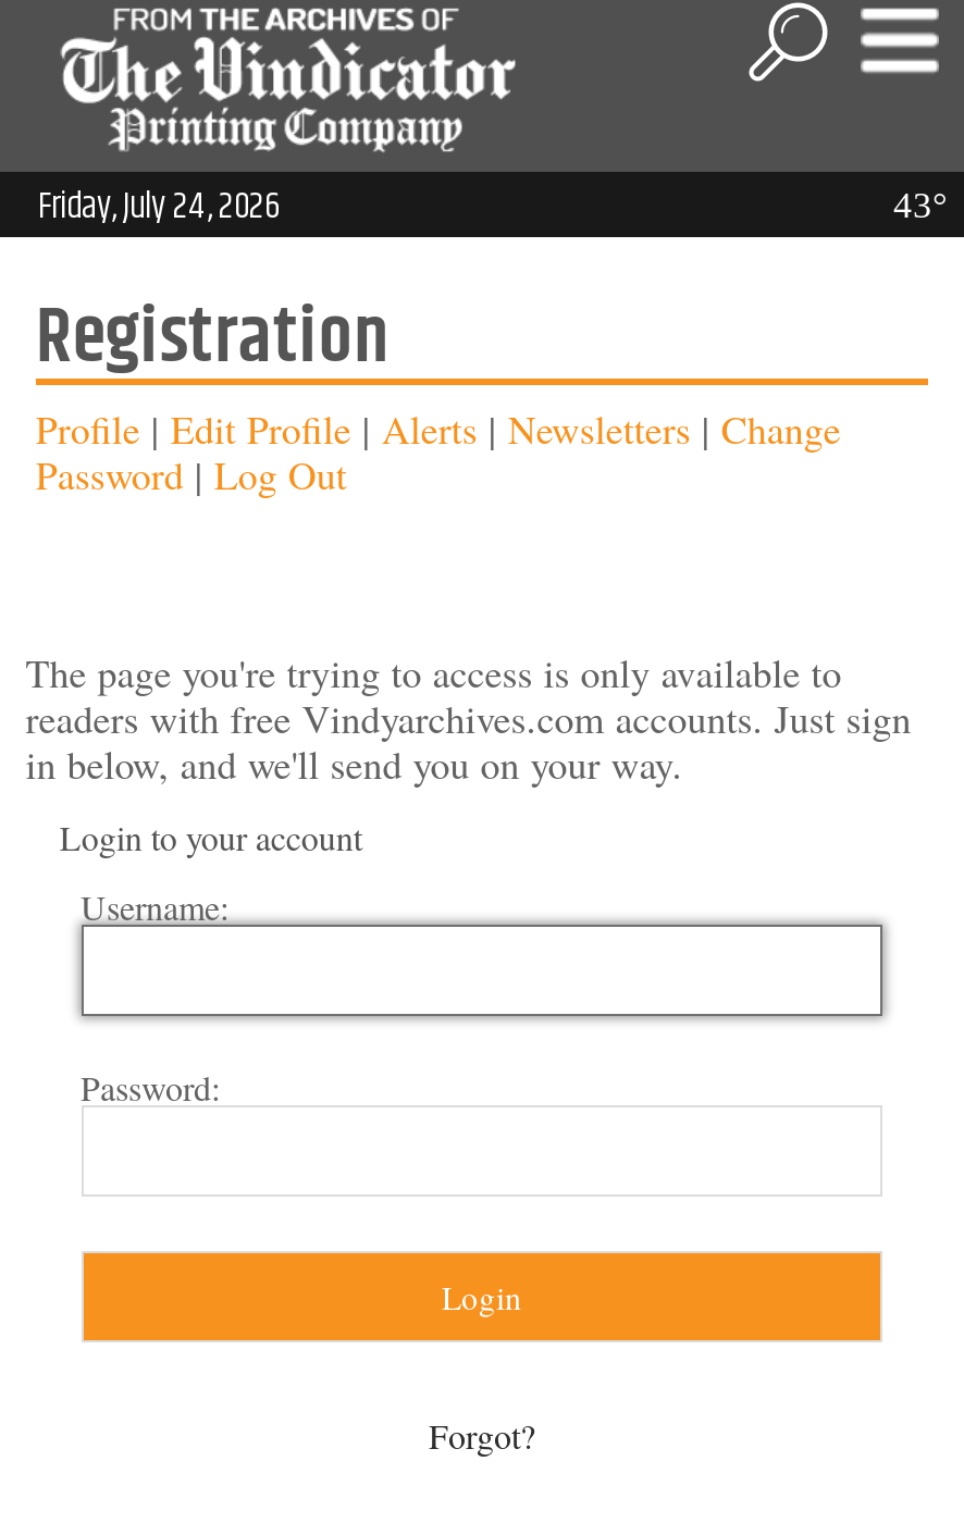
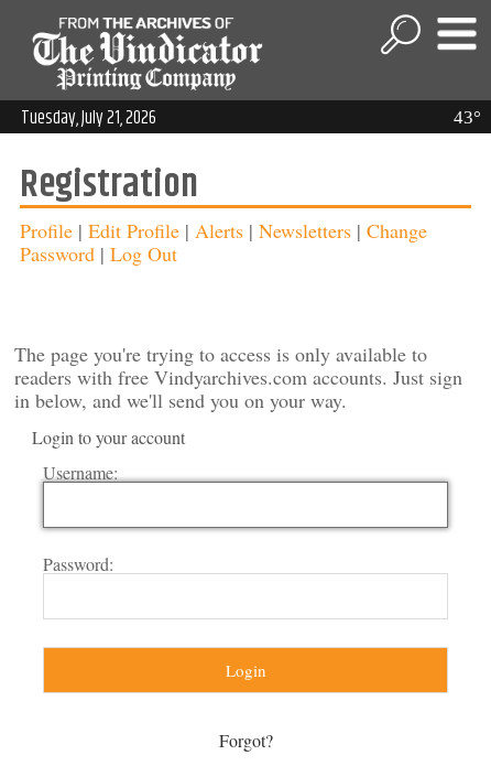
[38,178,280,235] Friday, July 24, 2026 -> [21,104,156,132] Tuesday, July 21, 2026

